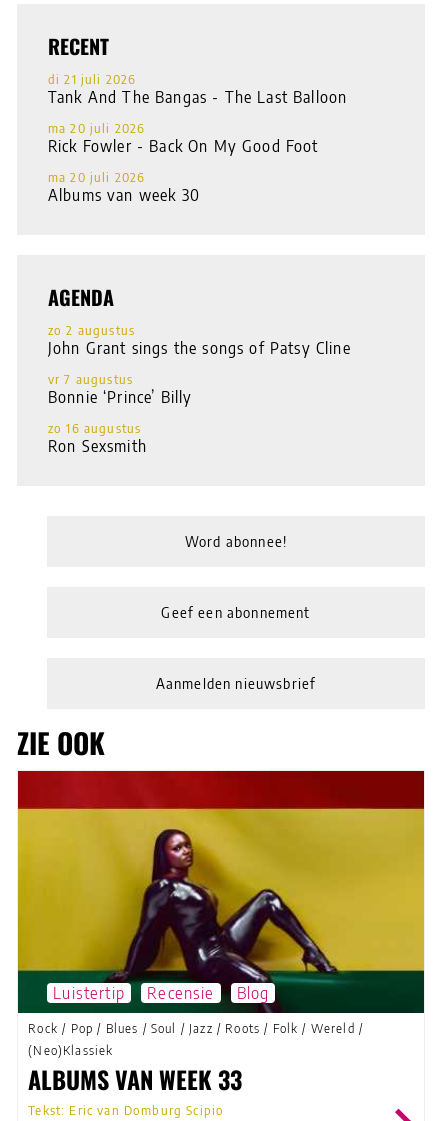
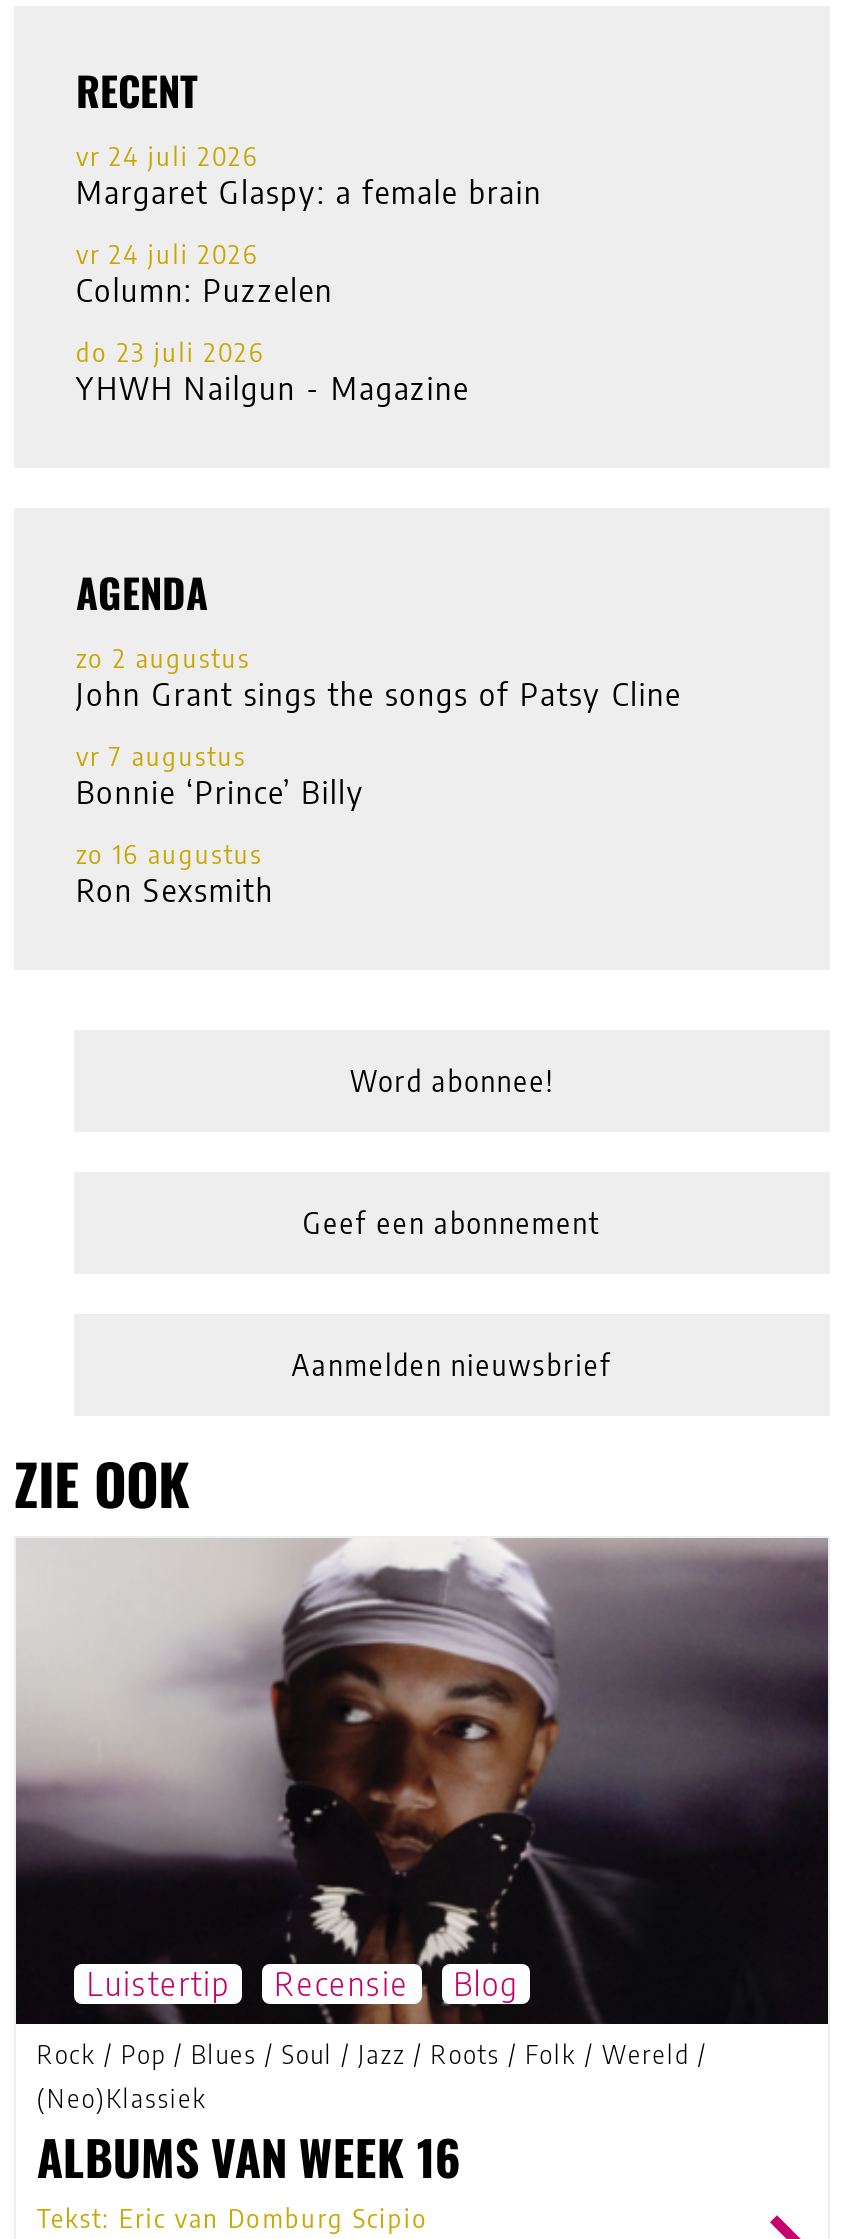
[48,71,347,106] di 21 juli 2026 | Tank And The Bangas - The Last Balloon -> [76,140,542,210] vr 24 juli 2026 | Margaret Glaspy: a female brain
[48,120,319,155] ma 20 juli 2026 | Rick Fowler - Back On My Good Foot -> [76,238,333,308] vr 24 juli 2026 | Column: Puzzelen
[48,169,200,204] ma 20 juli 2026 | Albums van week 30 -> [76,336,470,406] do 23 juli 2026 | YHWH Nailgun - Magazine
[17,770,425,1014] [image] -> [14,1537,830,2027] [image]
[28,1061,242,1097] ALBUMS VAN WEEK 33 -> [37,2119,461,2191] ALBUMS VAN WEEK 16

